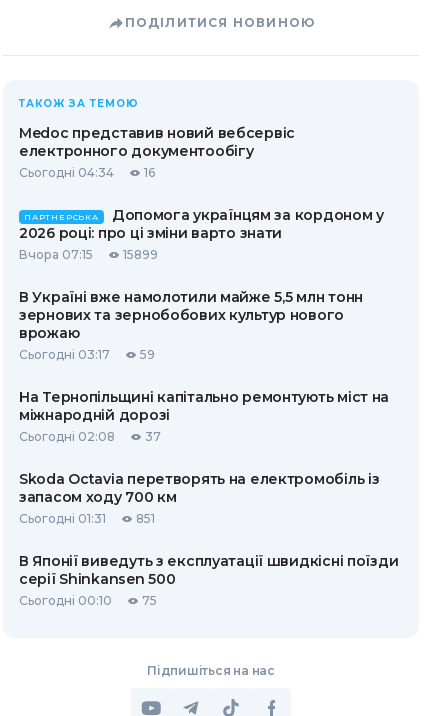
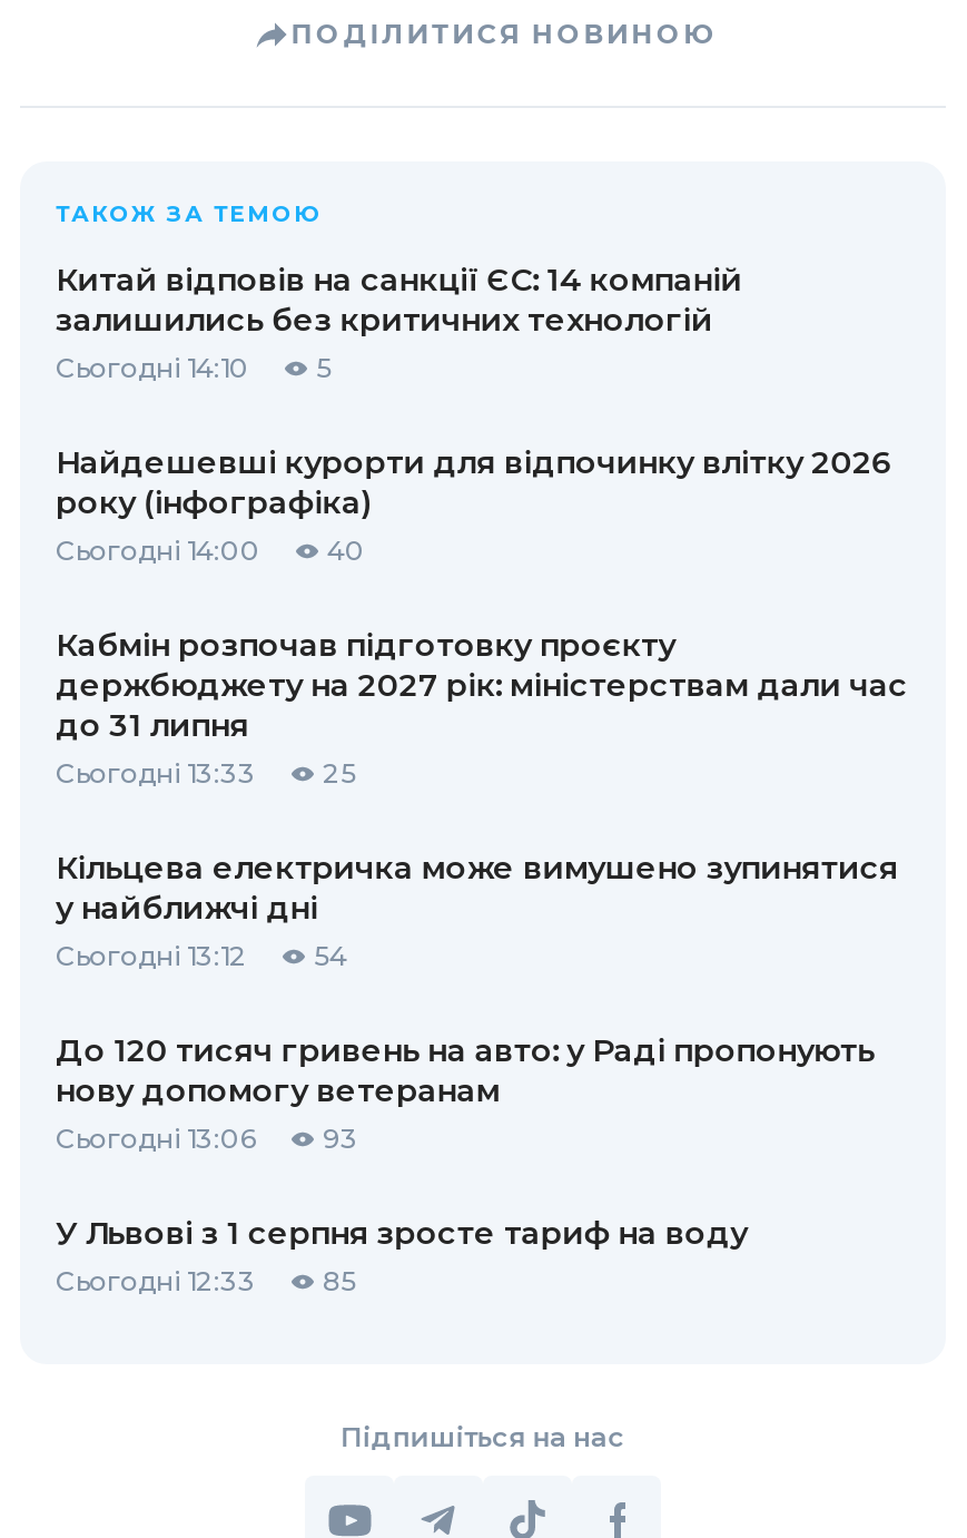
[19,124,295,180] Medoc представив новий вебсервіс | електронного документообігу | Сьогодні 04:34 | 16 -> [56,259,742,384] Китай відповів на санкції ЄС: 14 компаній | залишились без критичних технологій | Сьогодні 14:10 | 5
[19,206,384,262] ПАРТНЕРСЬКА | Допомога українцям за кордоном у | 2026 році: про ці зміни варто знати | Вчора 07:15 | 15899 -> [56,442,891,567] Найдешевші курорти для відпочинку влітку 2026 | року (інфографіка) | Сьогодні 14:00 | 40
[19,288,363,362] В Україні вже намолотили майже 5,5 млн тонн | зернових та зернобобових культур нового | врожаю | Сьогодні 03:17 | 59 -> [56,625,908,790] Кабмін розпочав підготовку проєкту | держбюджету на 2027 рік: міністерствам дали час | до 31 липня | Сьогодні 13:33 | 25
[19,388,389,444] На Тернопільщині капітально ремонтують міст на | міжнародній дорозі | Сьогодні 02:08 | 37 -> [56,848,898,972] Кільцева електричка може вимушено зупинятися | у найближчі дні | Сьогодні 13:12 | 54
[19,470,379,526] Skoda Octavia перетворять на електромобіль із | запасом ходу 700 км | Сьогодні 01:31 | 851 -> [56,1030,874,1155] До 120 тисяч гривень на авто: у Раді пропонують | нову допомогу ветеранам | Сьогодні 13:06 | 93
[19,552,398,608] В Японії виведуть з експлуатації швидкісні поїзди | серії Shinkansen 500 | Сьогодні 00:10 | 75 -> [56,1213,747,1297] У Львові з 1 серпня зросте тариф на воду | Сьогодні 12:33 | 85

